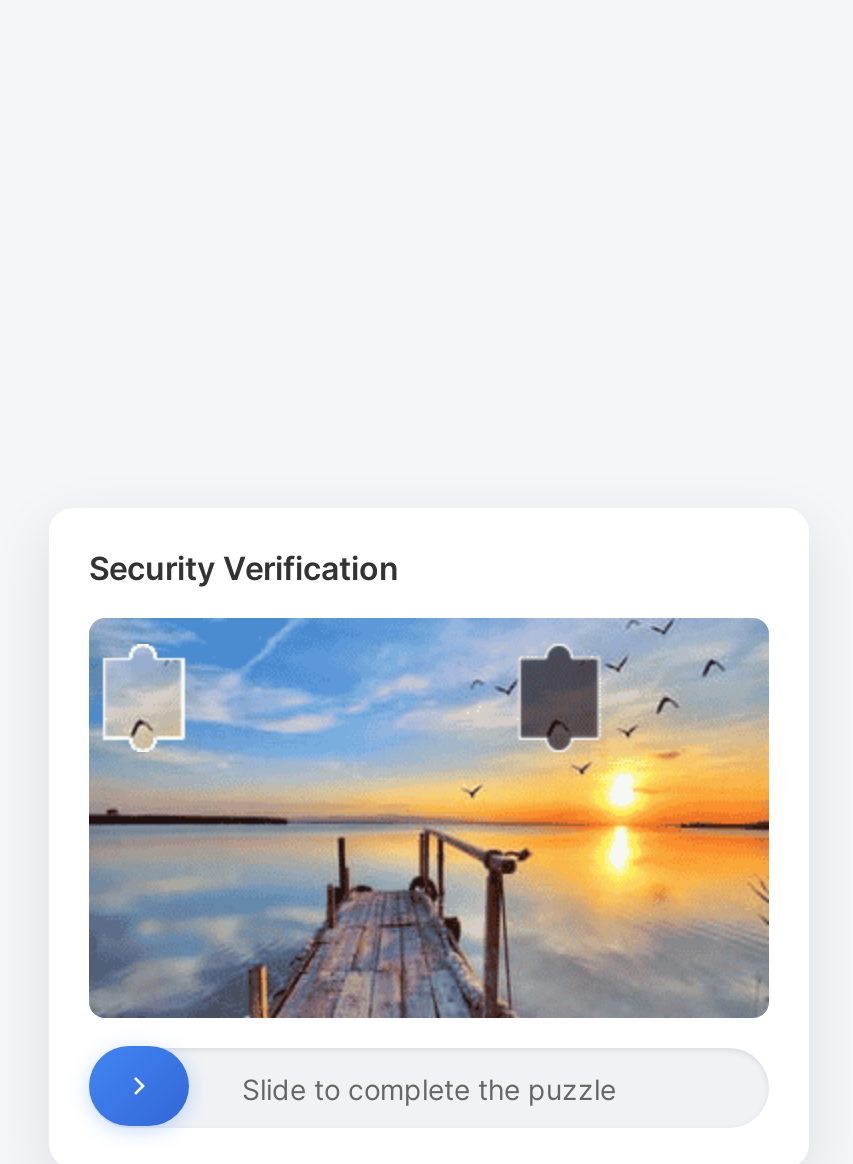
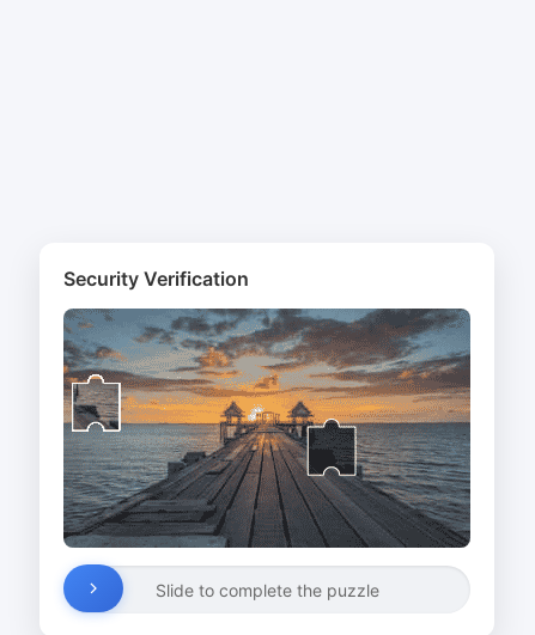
[87,616,771,1020] [image] -> [62,307,472,549] [image]

